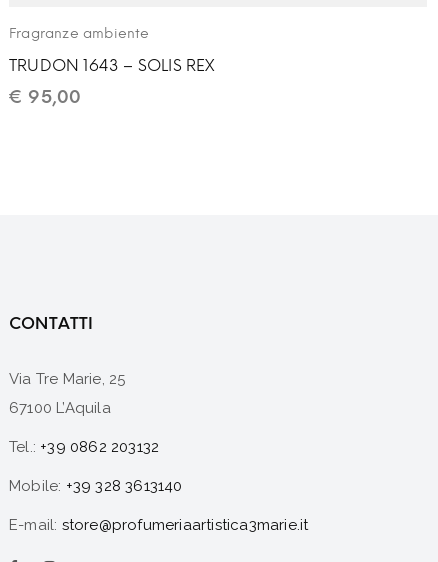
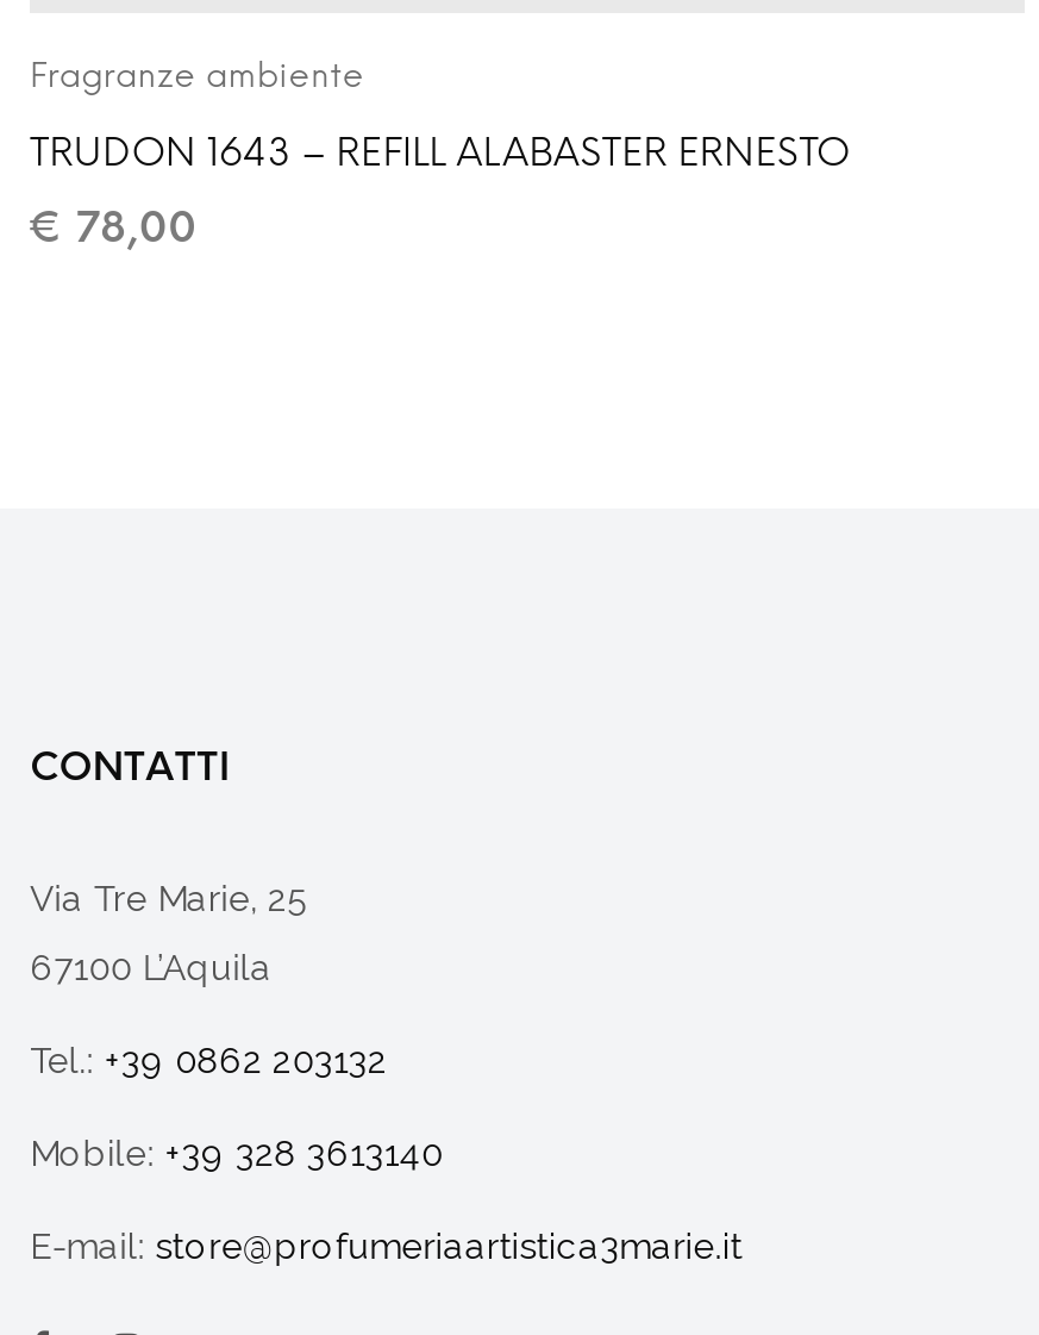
[9,56,215,75] TRUDON 1643 – SOLIS REX -> [30,130,850,175] TRUDON 1643 – REFILL ALABASTER ERNESTO
[9,86,81,108] €95,00 -> [30,201,197,254] €78,00

